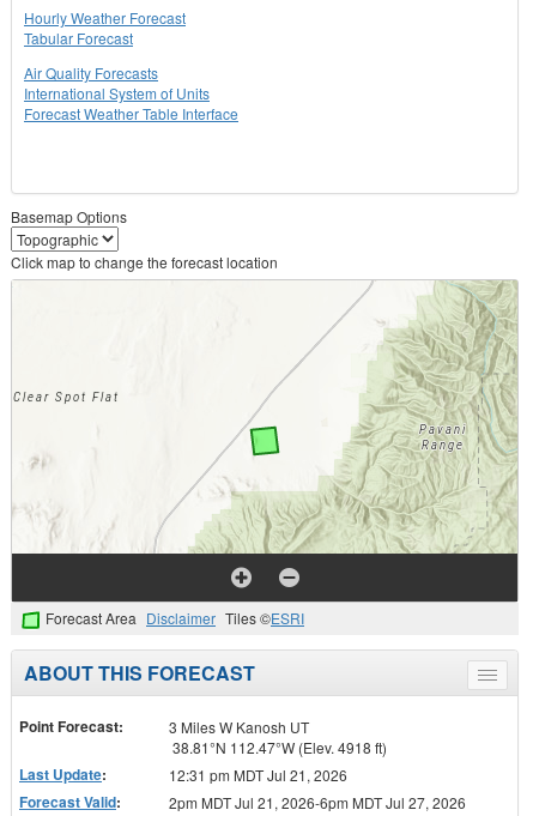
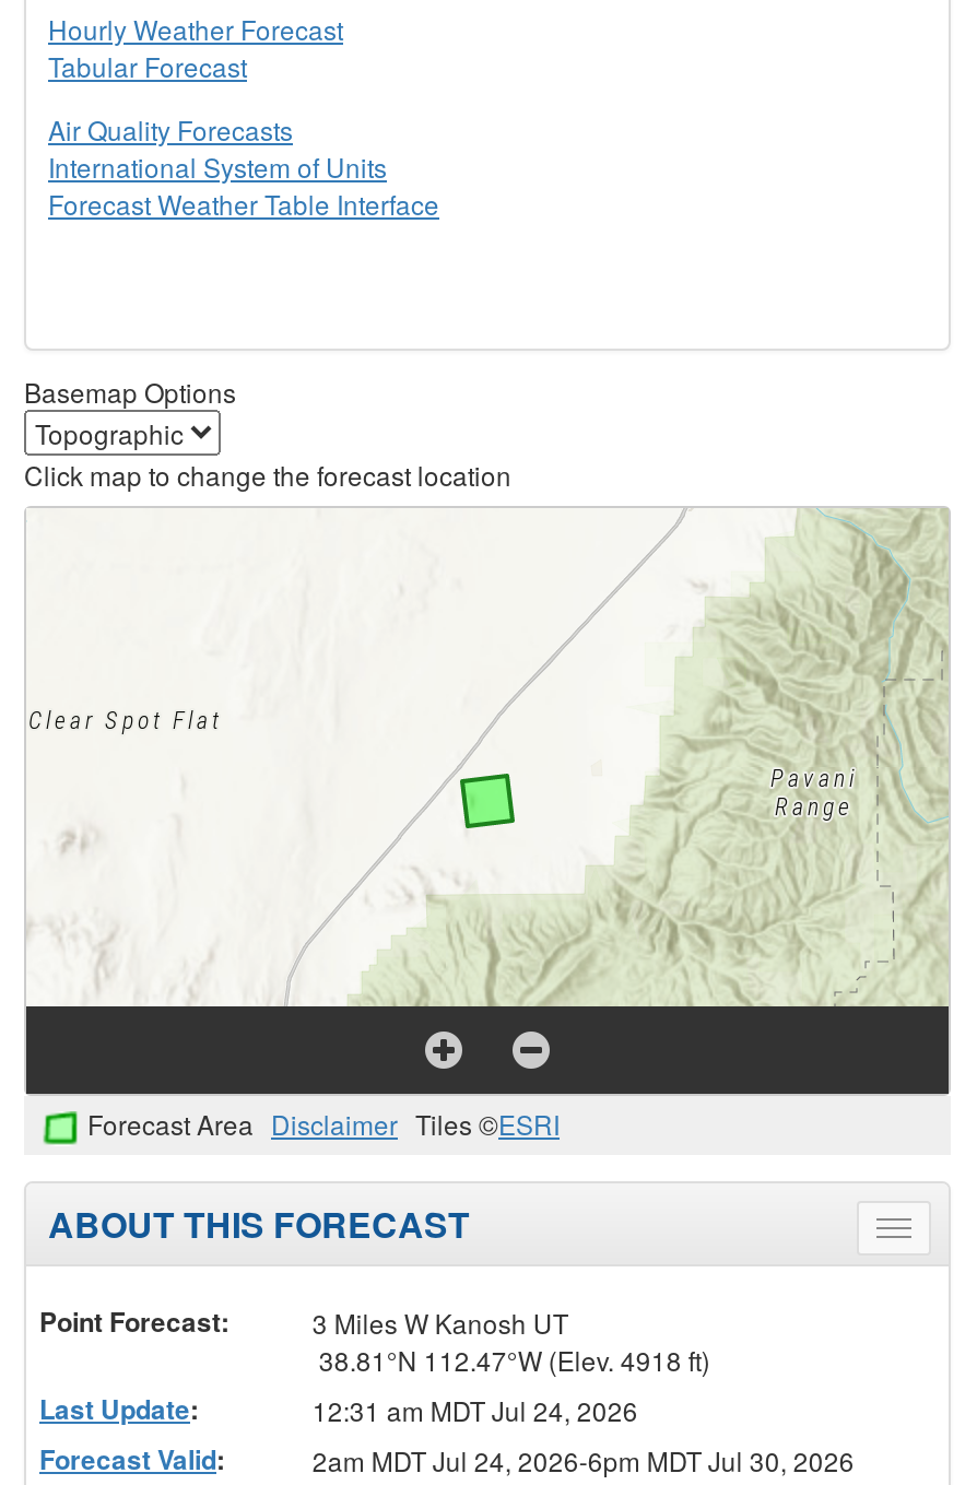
[169,764,347,785] 12:31 pm MDT Jul 21, 2026 -> [312,1391,638,1428] 12:31 am MDT Jul 24, 2026
[169,792,466,812] 2pm MDT Jul 21, 2026-6pm MDT Jul 27, 2026 -> [312,1441,854,1478] 2am MDT Jul 24, 2026-6pm MDT Jul 30, 2026

